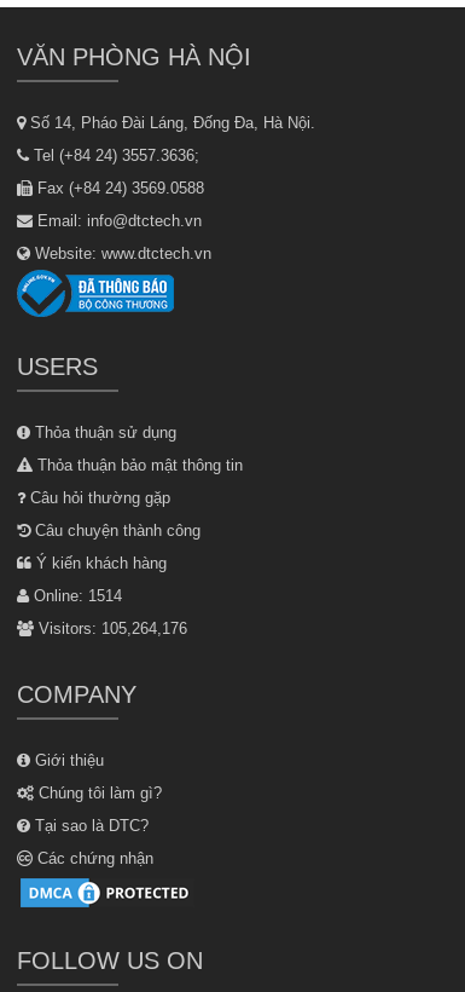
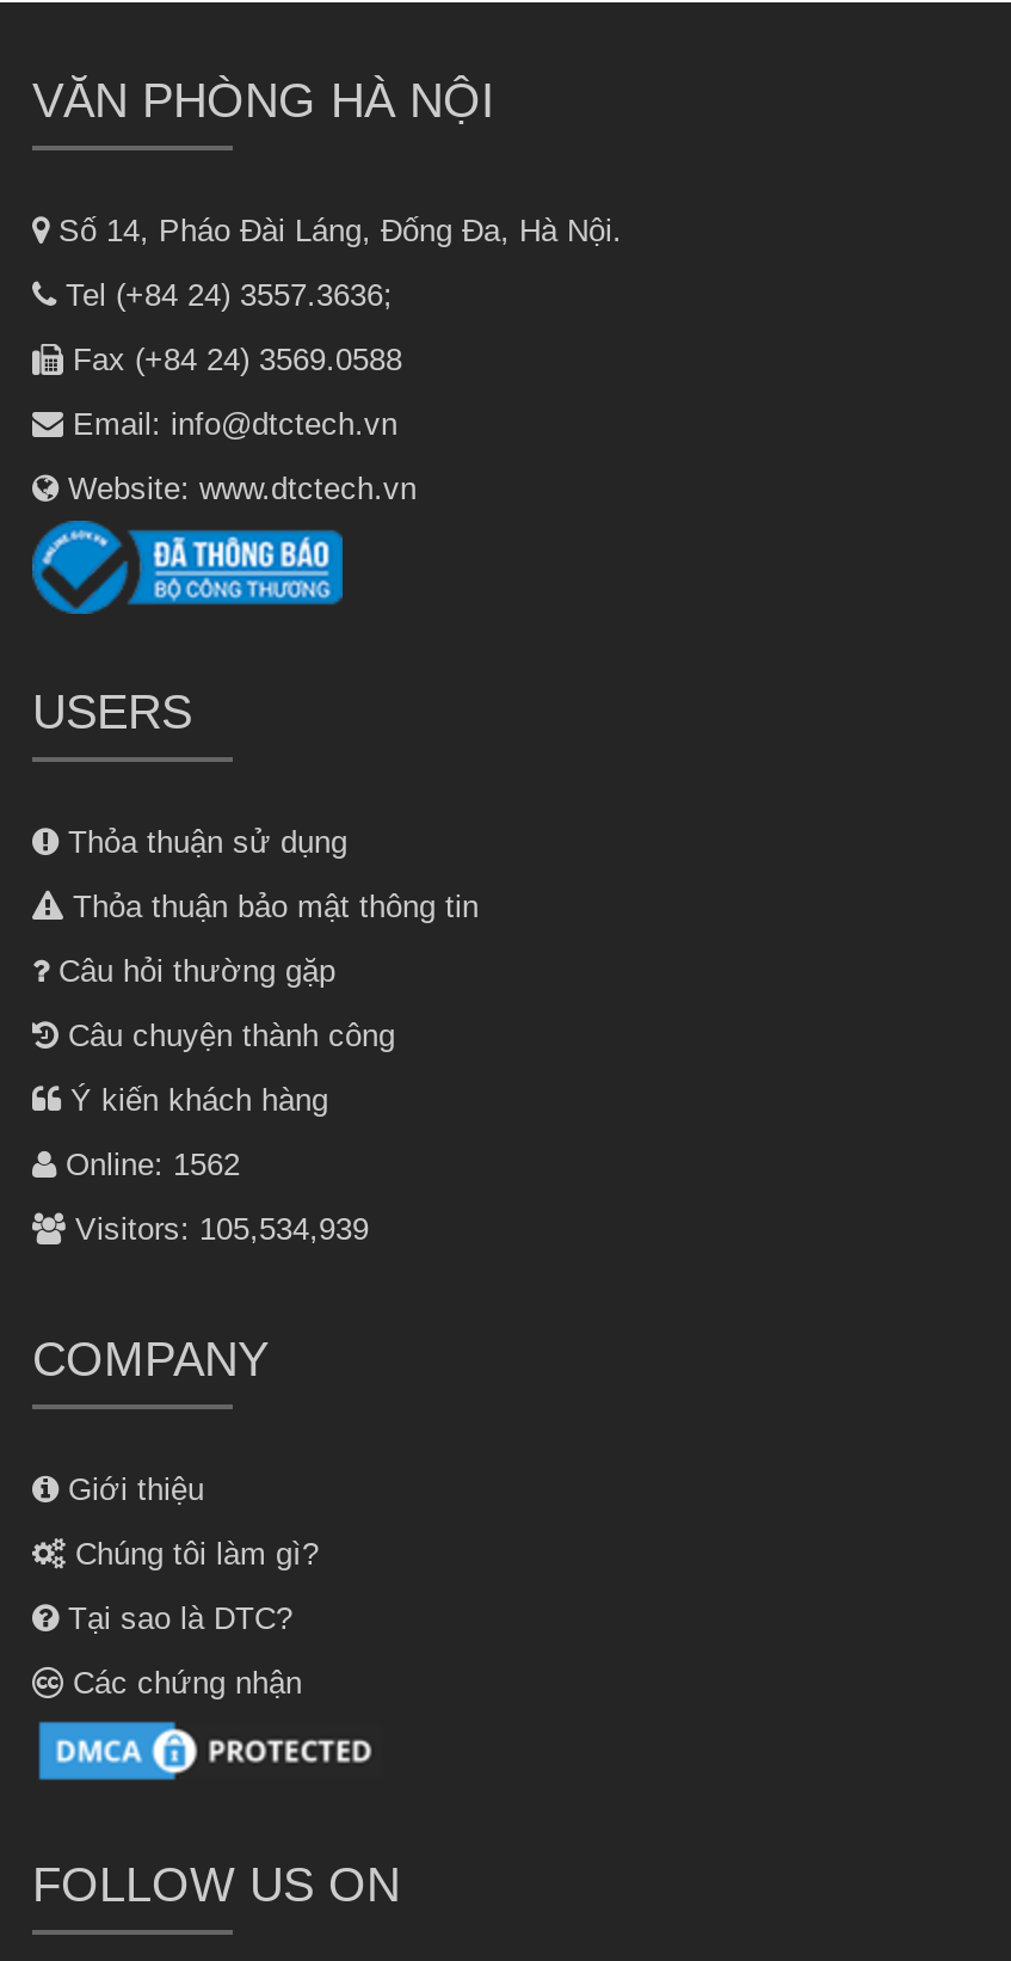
[29,587,122,605] Online: 1514 -> [56,1147,240,1182] Online: 1562
[34,619,187,638] Visitors: 105,264,176 -> [66,1211,369,1247] Visitors: 105,534,939

